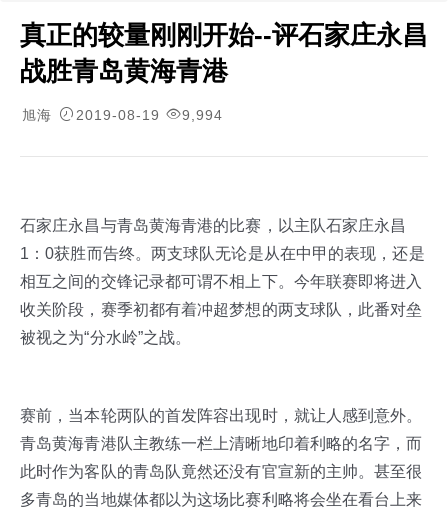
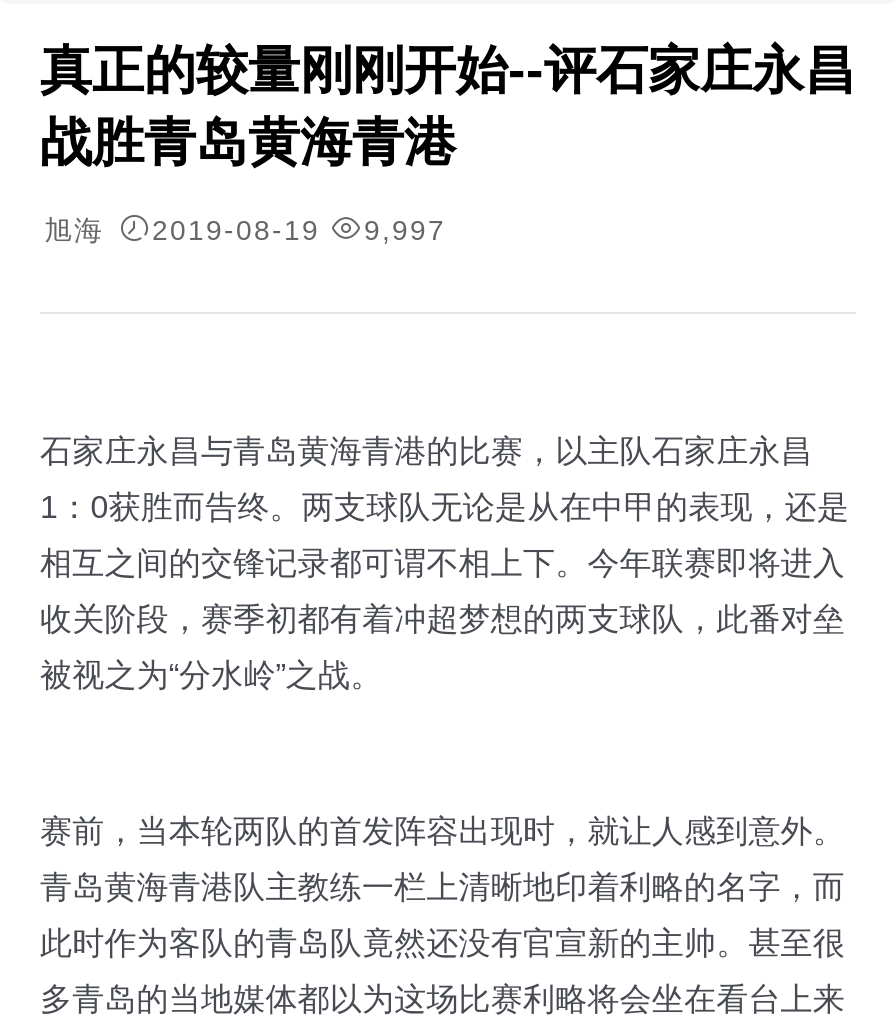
[22,107,223,123] 旭海 2019-08-19 9,994 -> [44,214,446,246] 旭海 2019-08-19 9,997

